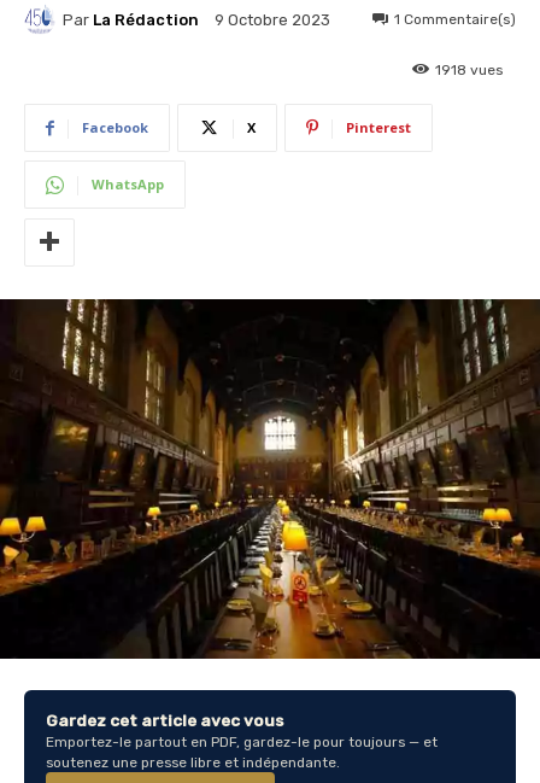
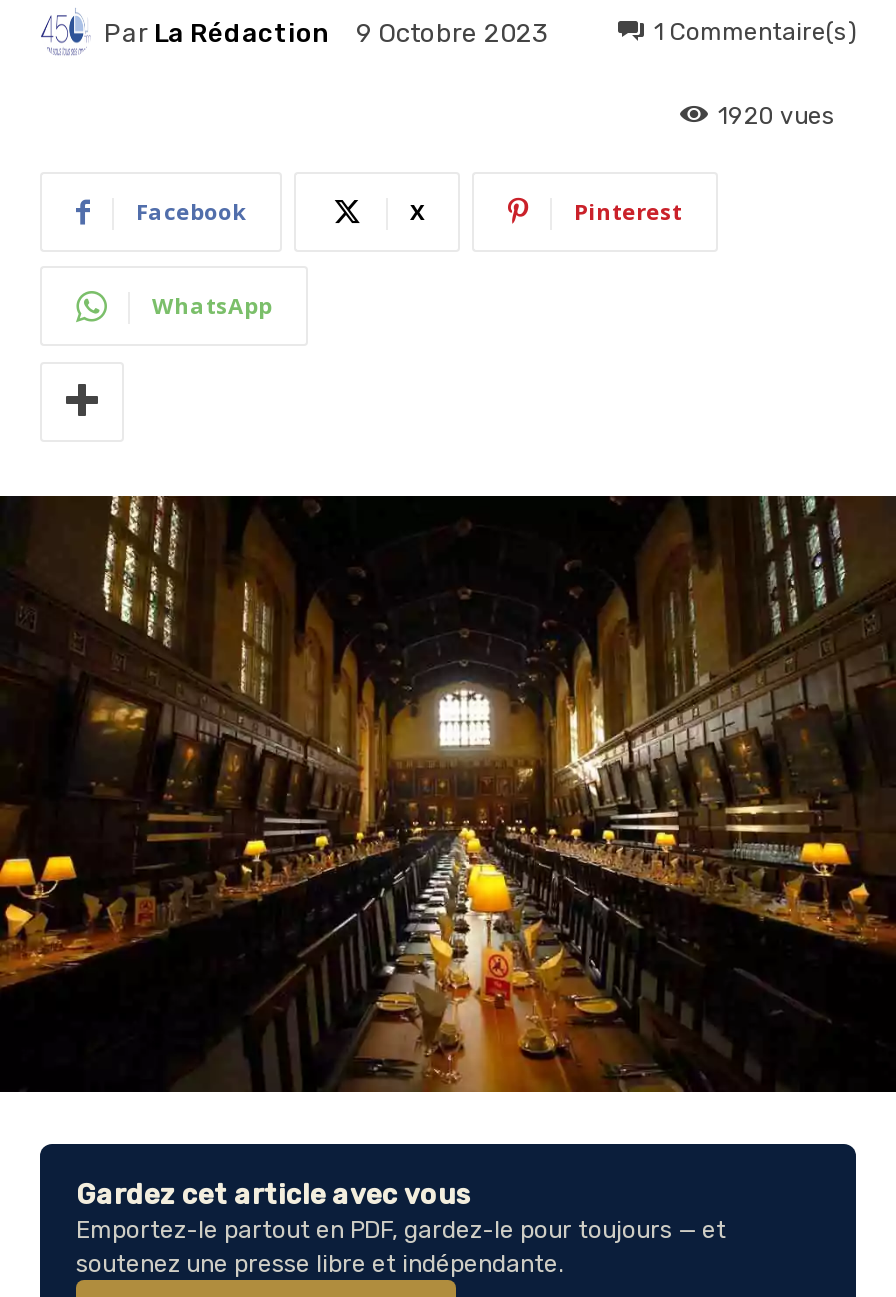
[435,62,504,79] 1918 vues -> [718,102,836,130] 1920 vues

